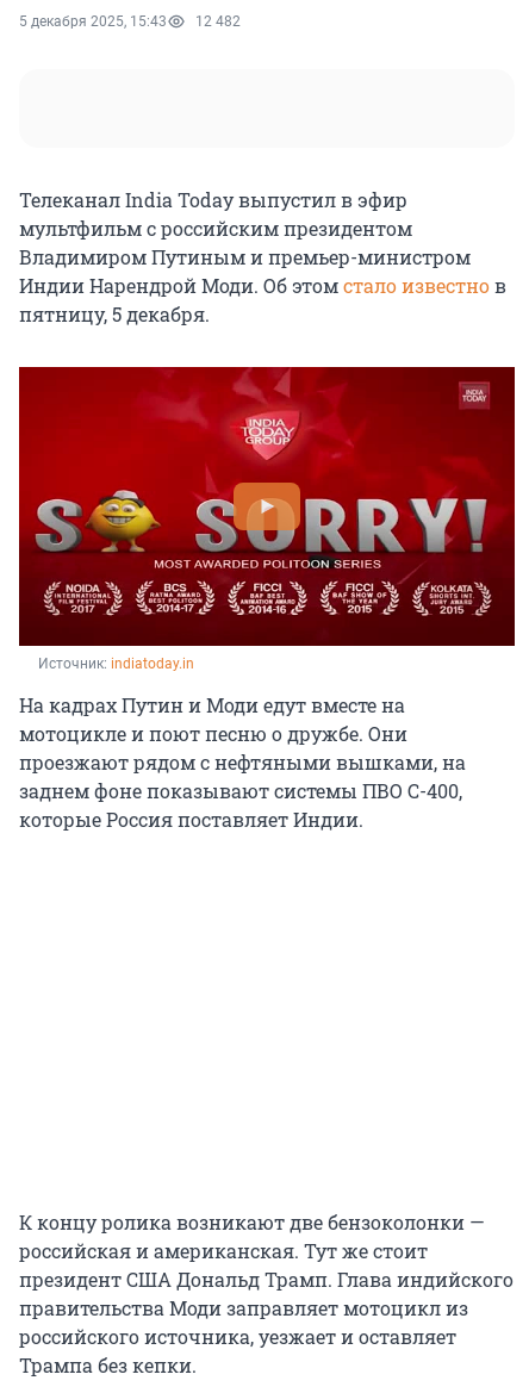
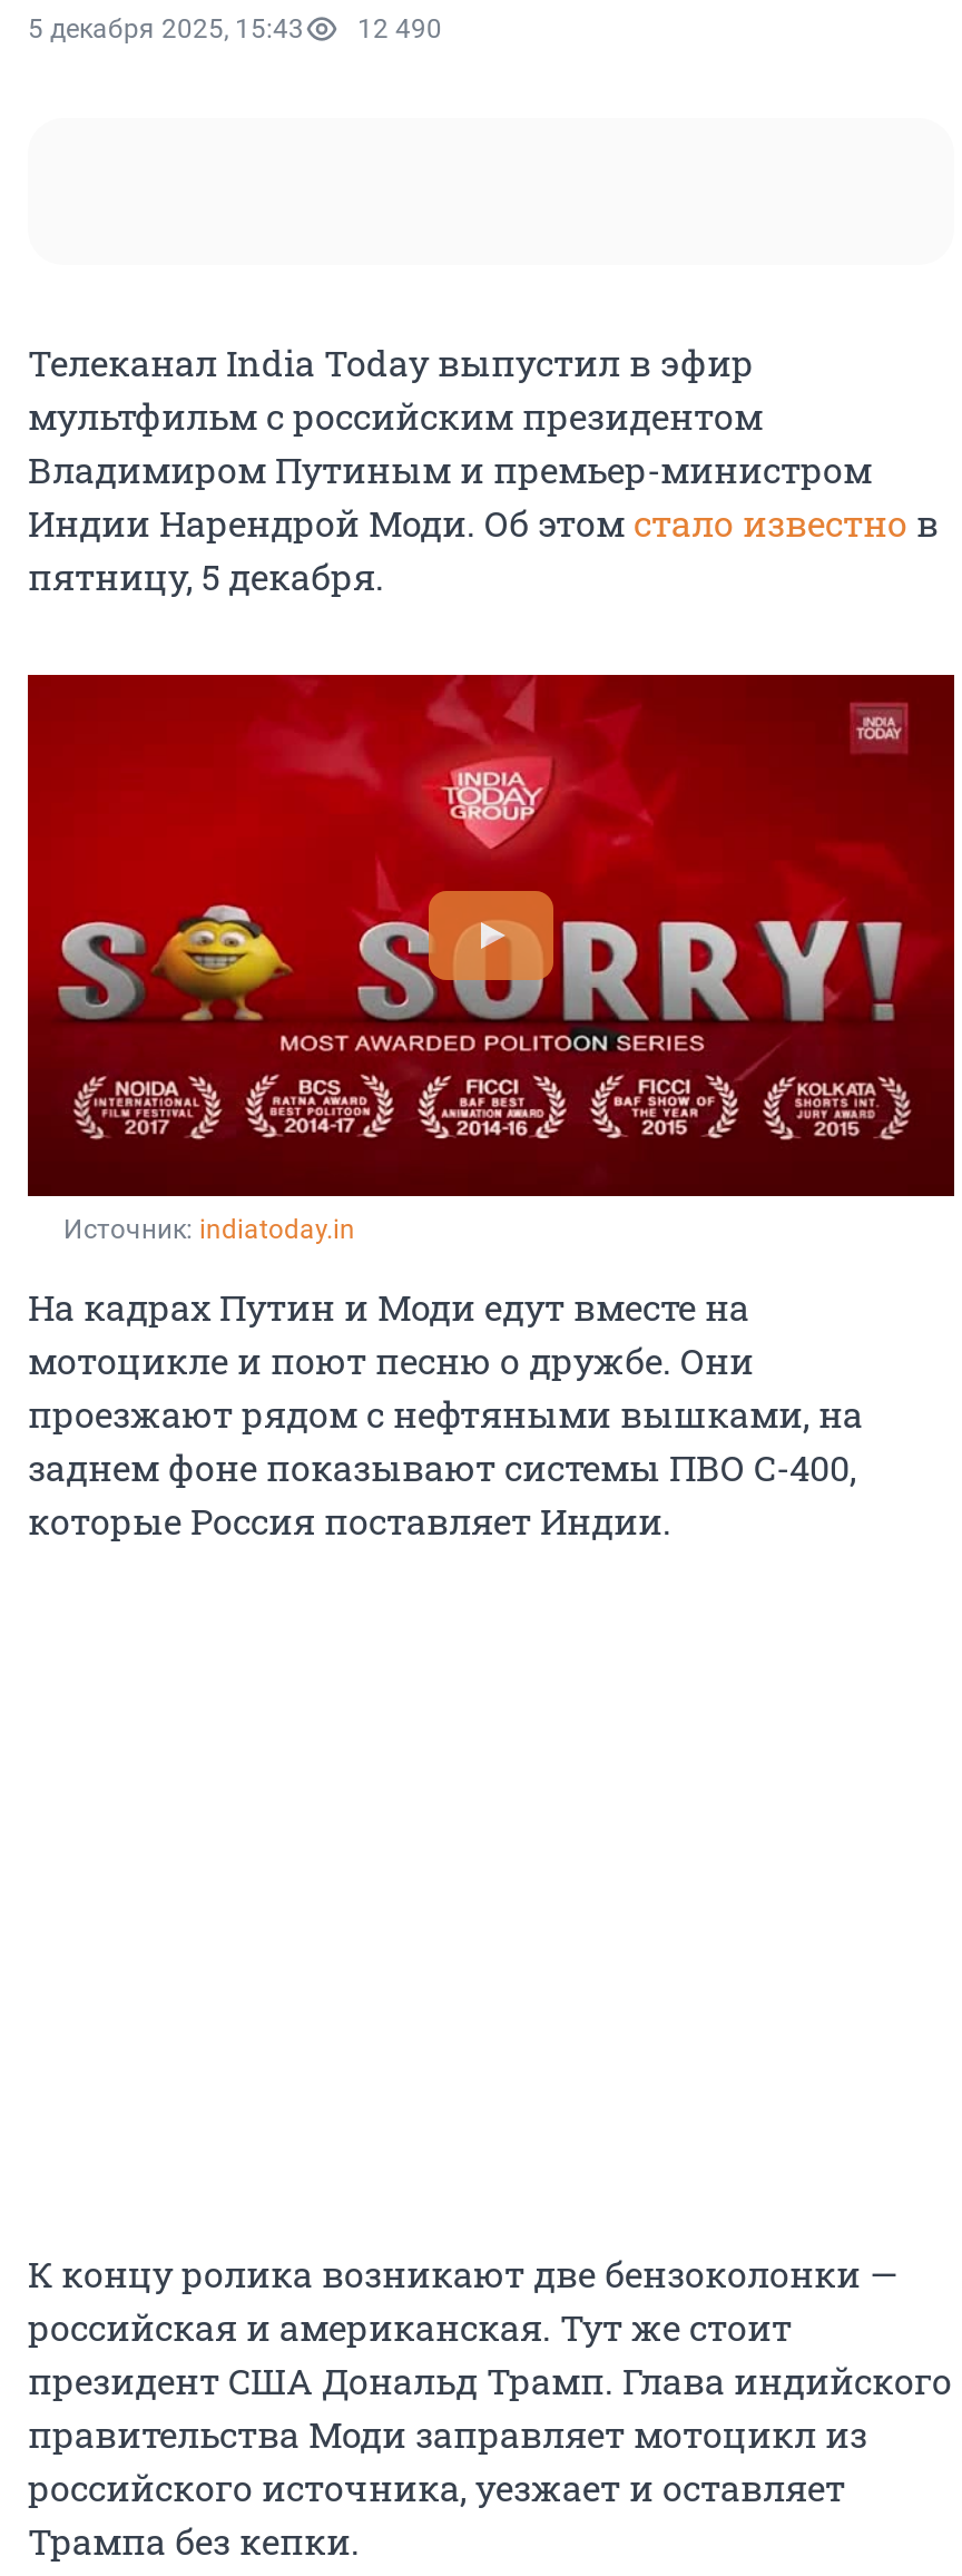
[19,13,241,30] 5 декабря 2025, 15:43 12 482 -> [28,14,442,45] 5 декабря 2025, 15:43 12 490

